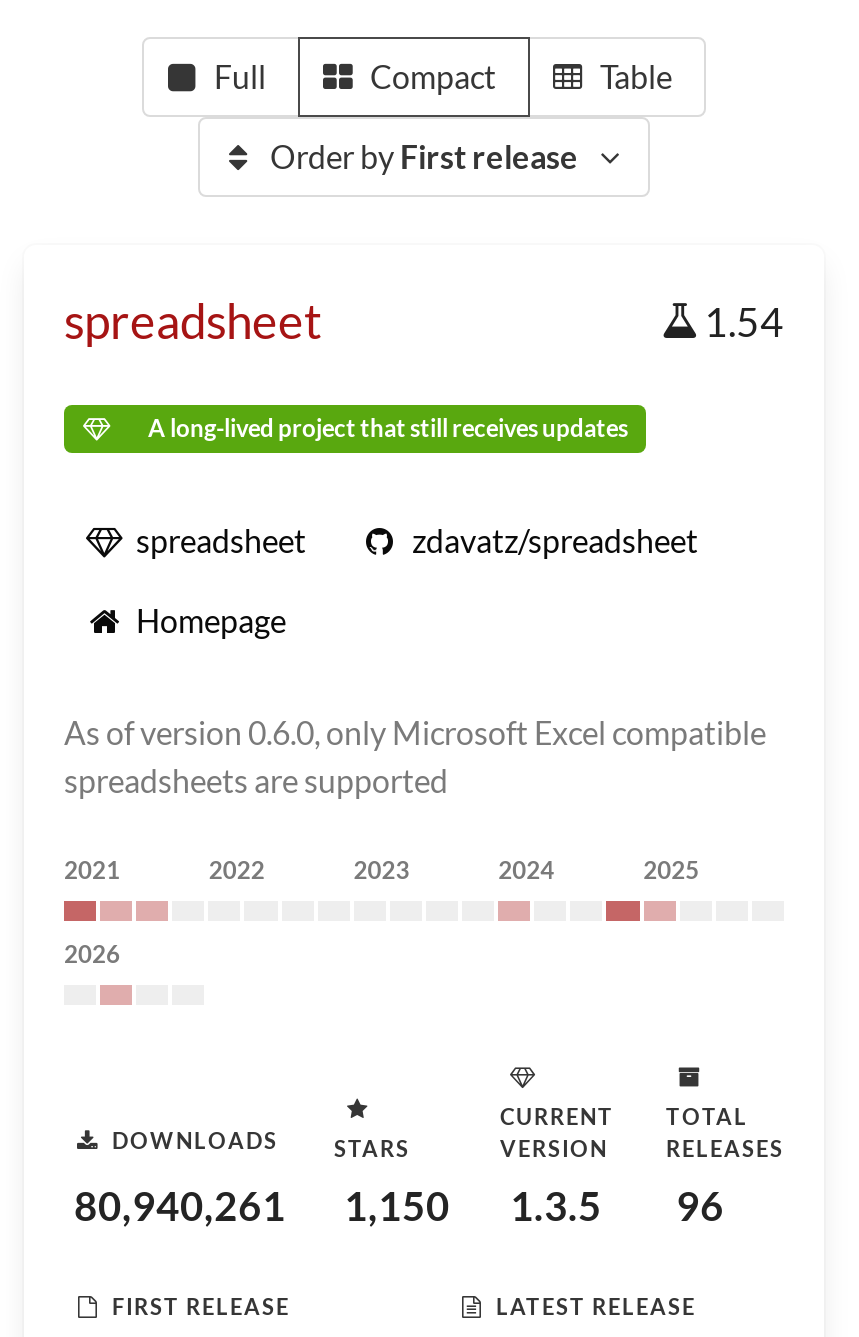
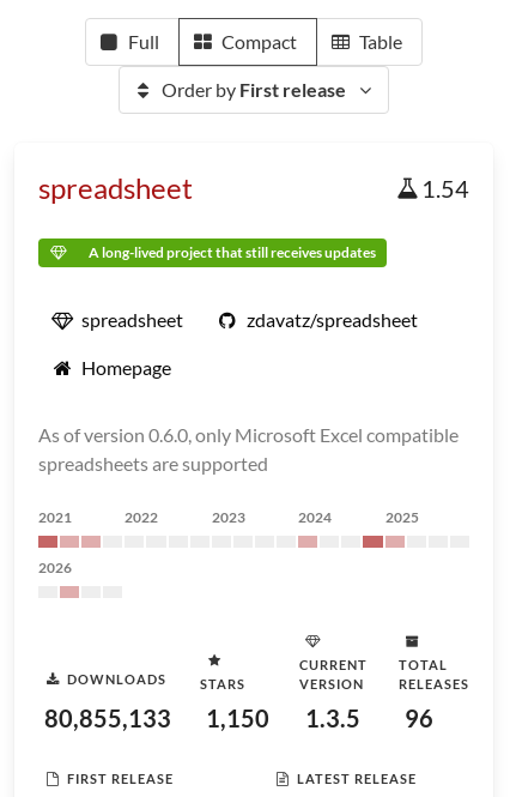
[74,1181,724,1229] 80,940,261 1,150 1.3.5 96 -> [44,704,433,732] 80,855,133 1,150 1.3.5 96

